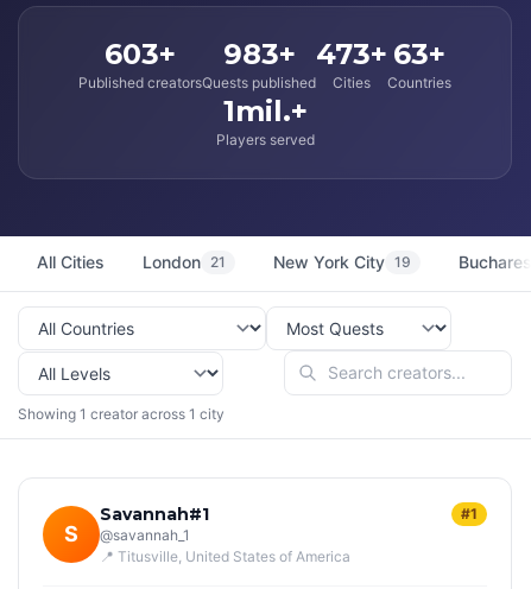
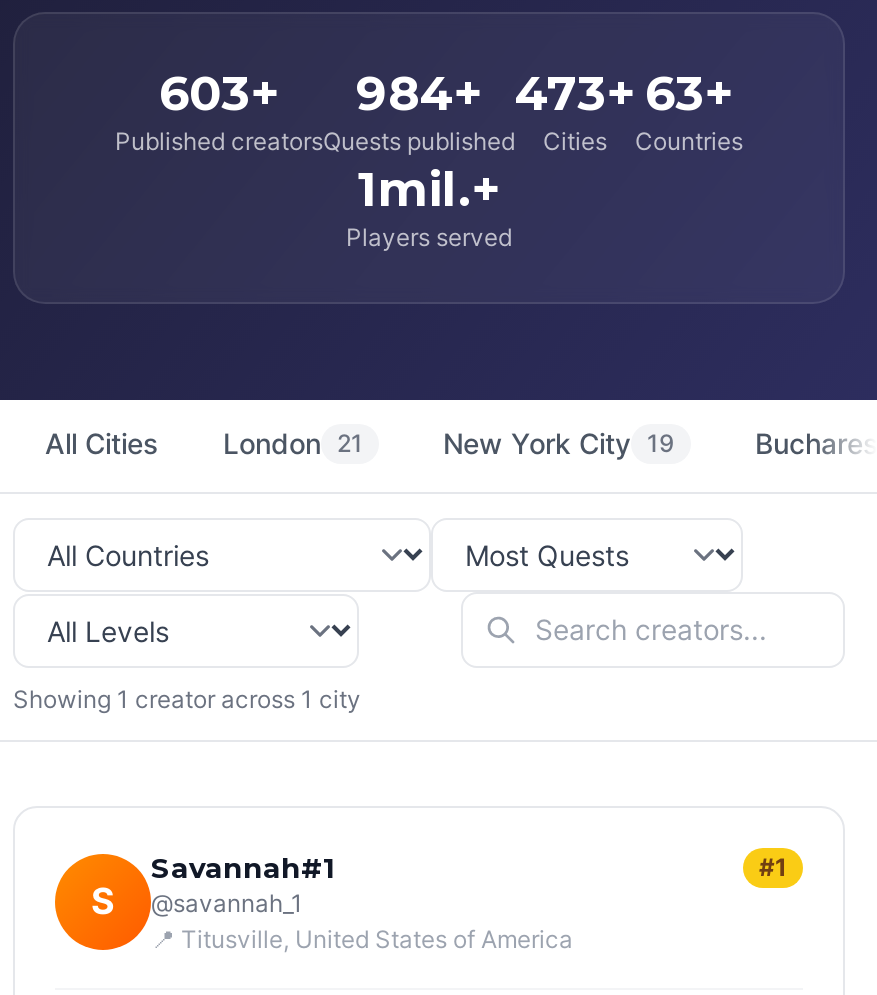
[105,37,445,71] 603+ 983+ 473+ 63+ -> [159,64,733,122] 603+ 984+ 473+ 63+

